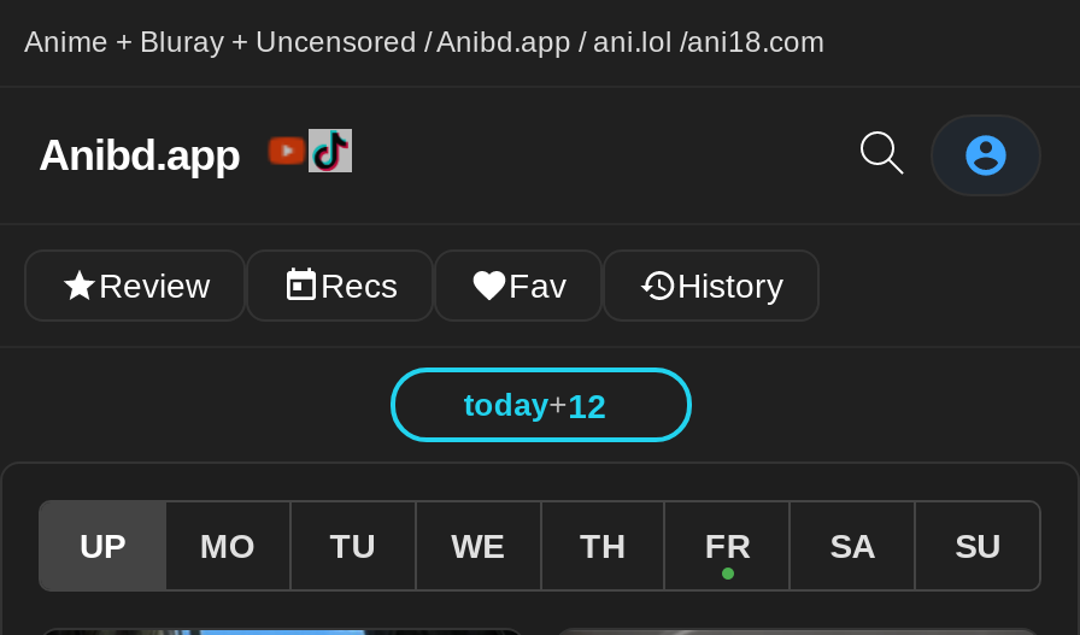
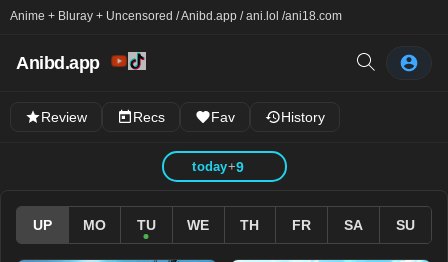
[464,386,607,424] today+12 -> [192,158,244,174] today+9

